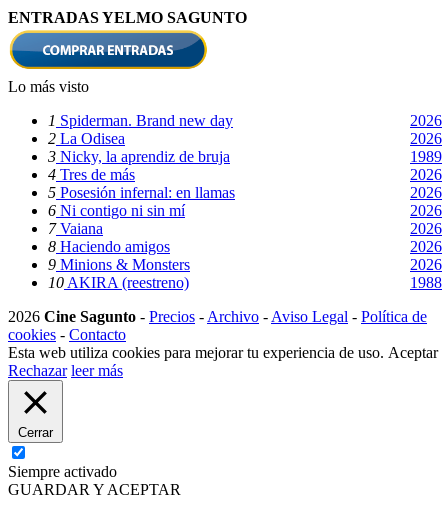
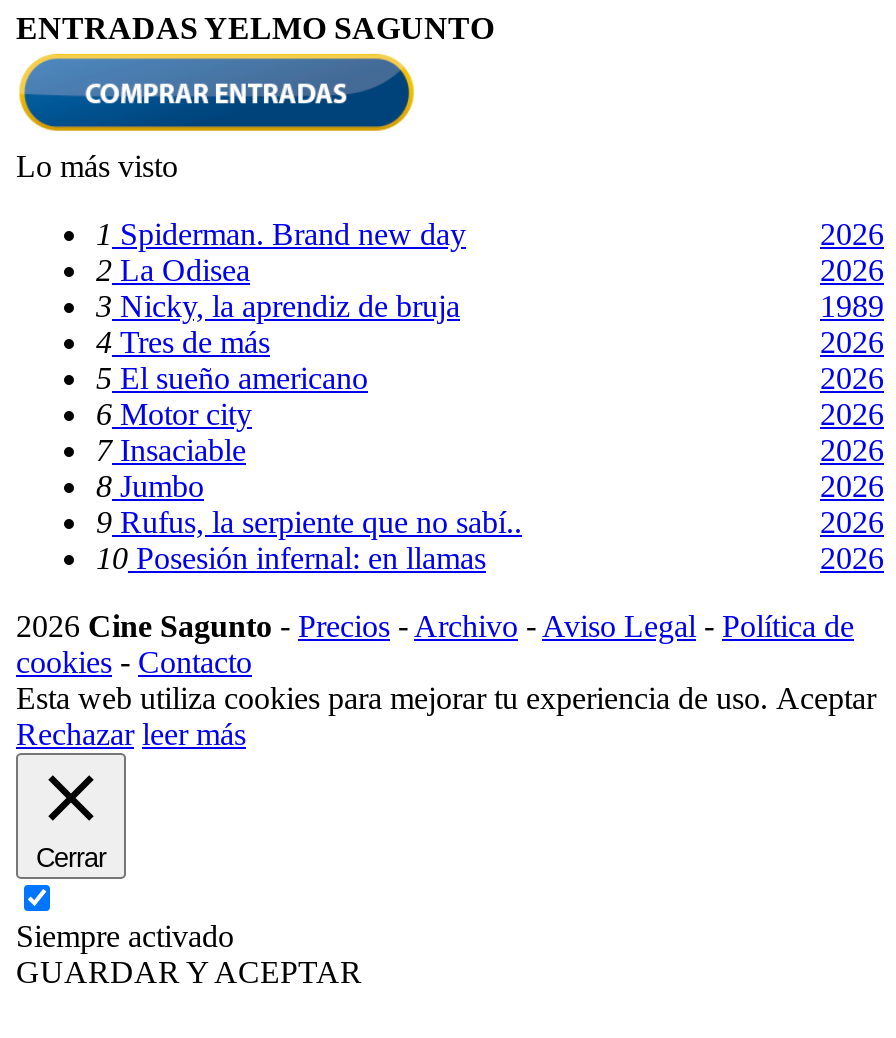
[48,184,235,201] 5 Posesión infernal: en llamas -> [96,360,368,394] 5 El sueño americano
[48,202,185,219] 6 Ni contigo ni sin mí -> [96,396,252,430] 6 Motor city
[48,220,103,237] 7 Vaiana -> [96,432,246,466] 7 Insaciable
[48,238,170,255] 8 Haciendo amigos -> [96,468,204,502] 8 Jumbo
[48,256,190,273] 9 Minions & Monsters -> [96,504,522,538] 9 Rufus, la serpiente que no sabí..
[48,274,442,291] 10 AKIRA (reestreno) | 1988 -> [96,540,884,574] 10 Posesión infernal: en llamas | 2026

